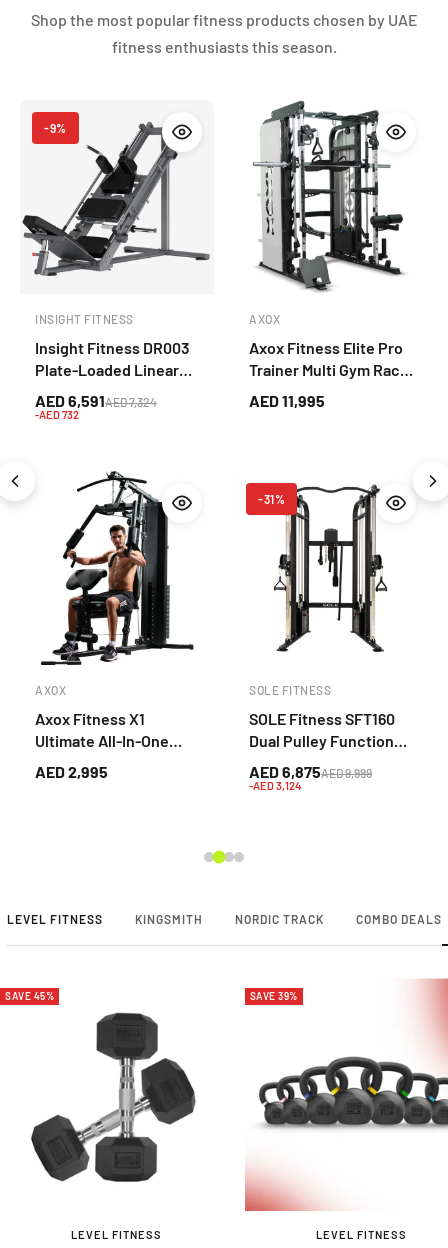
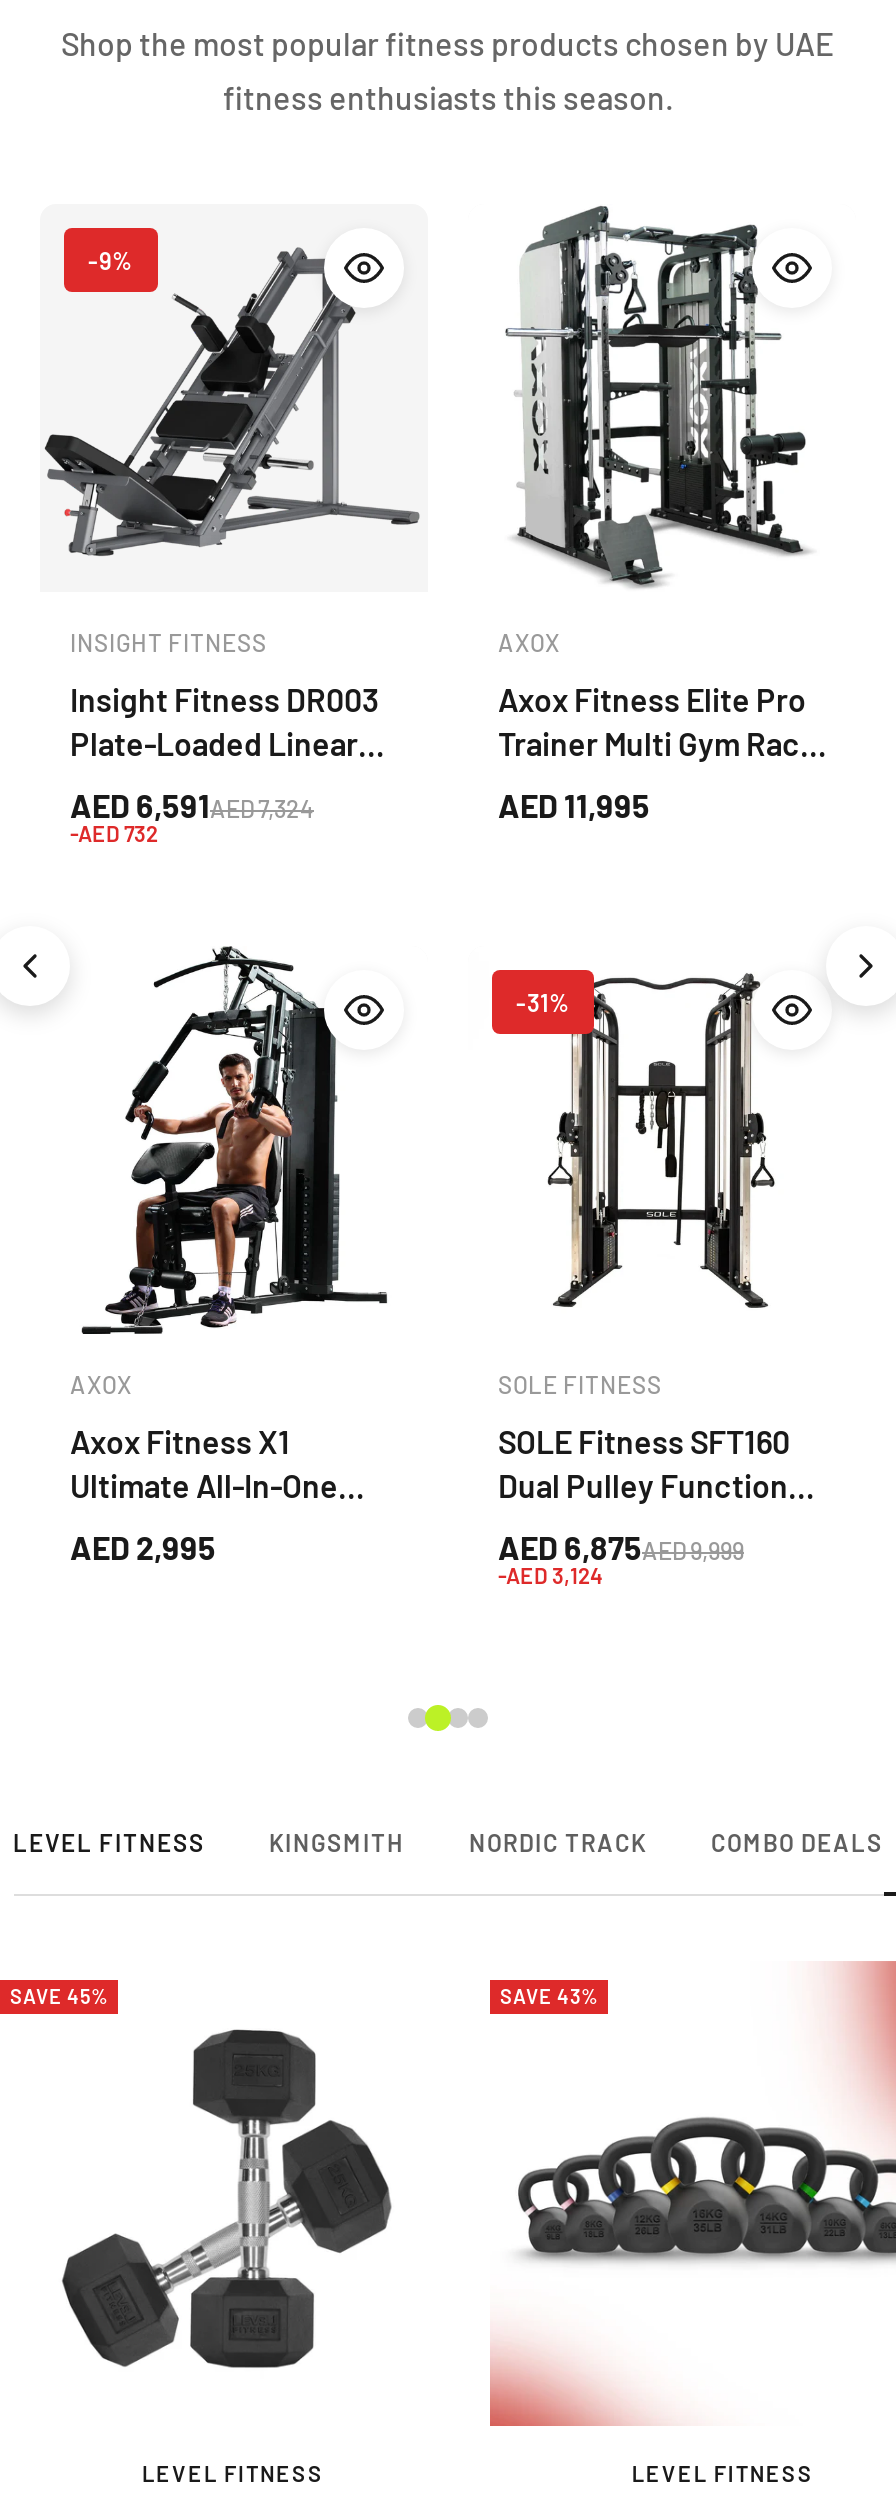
[250,990,298,1002] SAVE 39% -> [500,1985,598,2009] SAVE 43%

